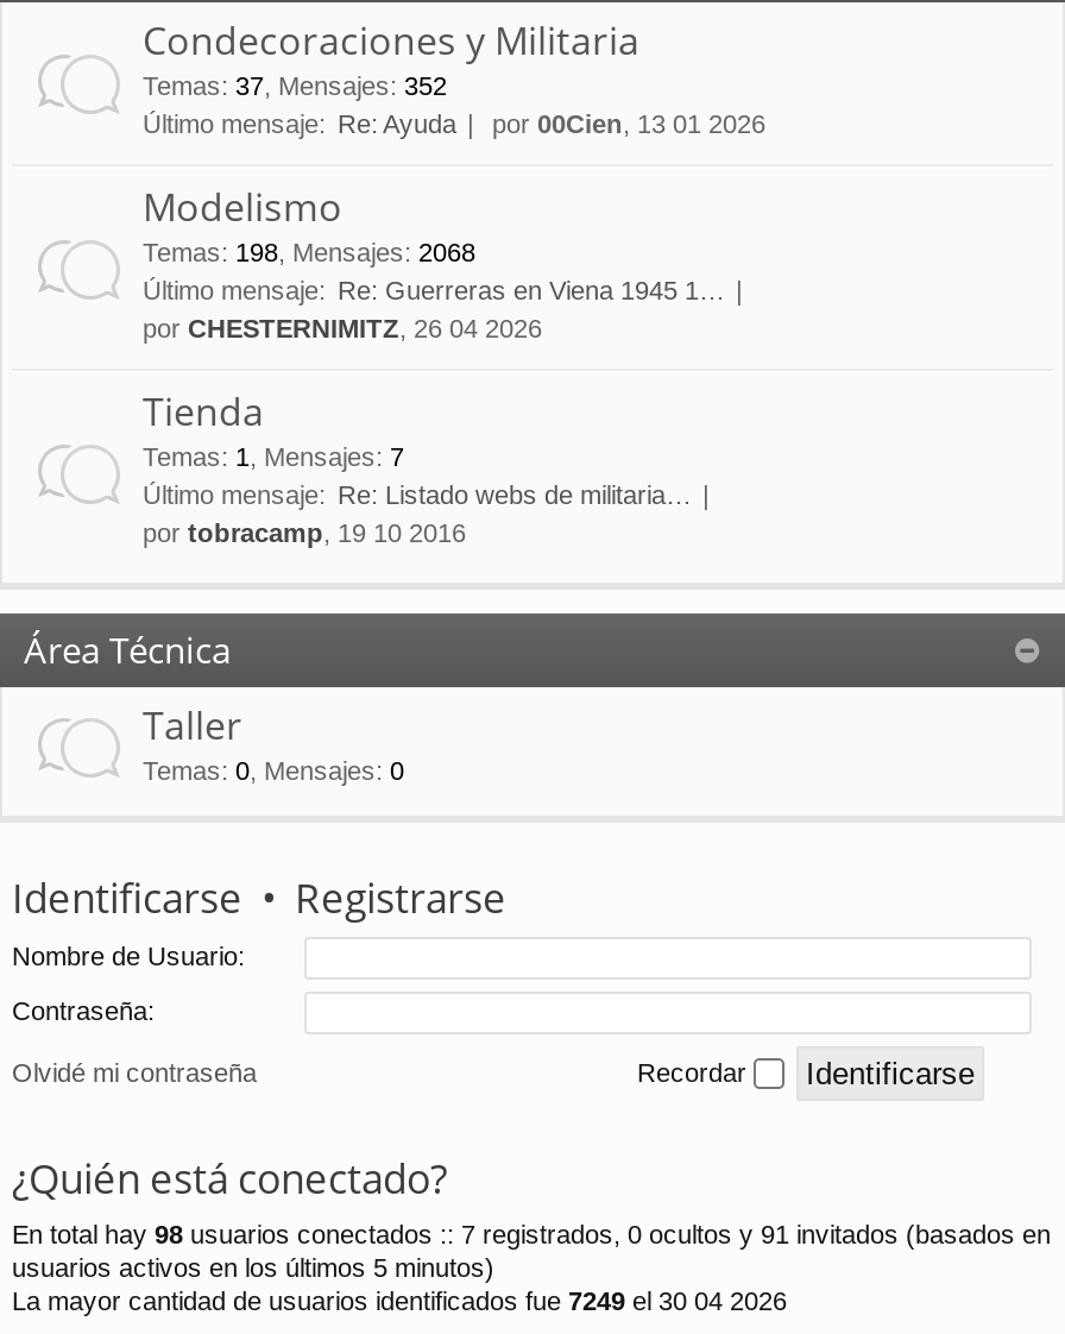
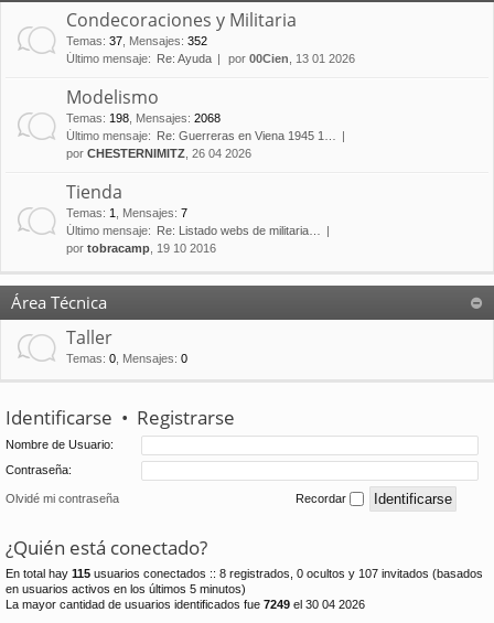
[12,1219,1051,1281] En total hay 98 usuarios conectados :: 7 registrados, 0 ocultos y 91 invitados (basados en | usuarios activos en los últimos 5 minutos) -> [6,567,483,595] En total hay 115 usuarios conectados :: 8 registrados, 0 ocultos y 107 invitados (basados | en usuarios activos en los últimos 5 minutos)

